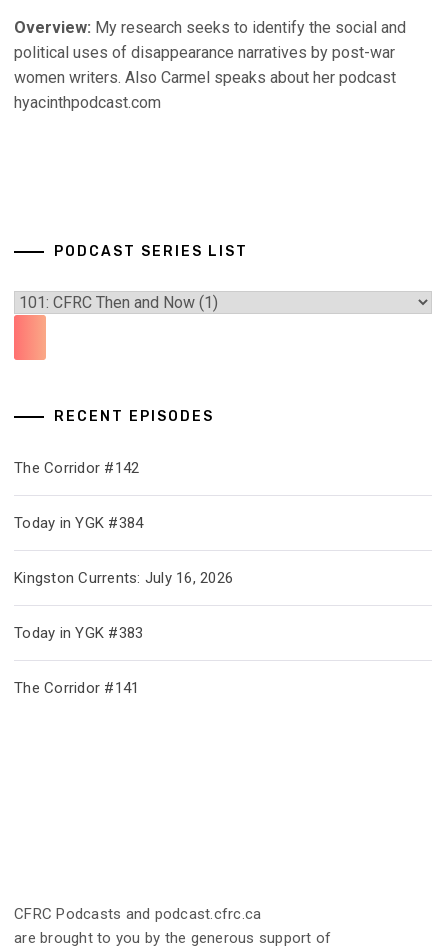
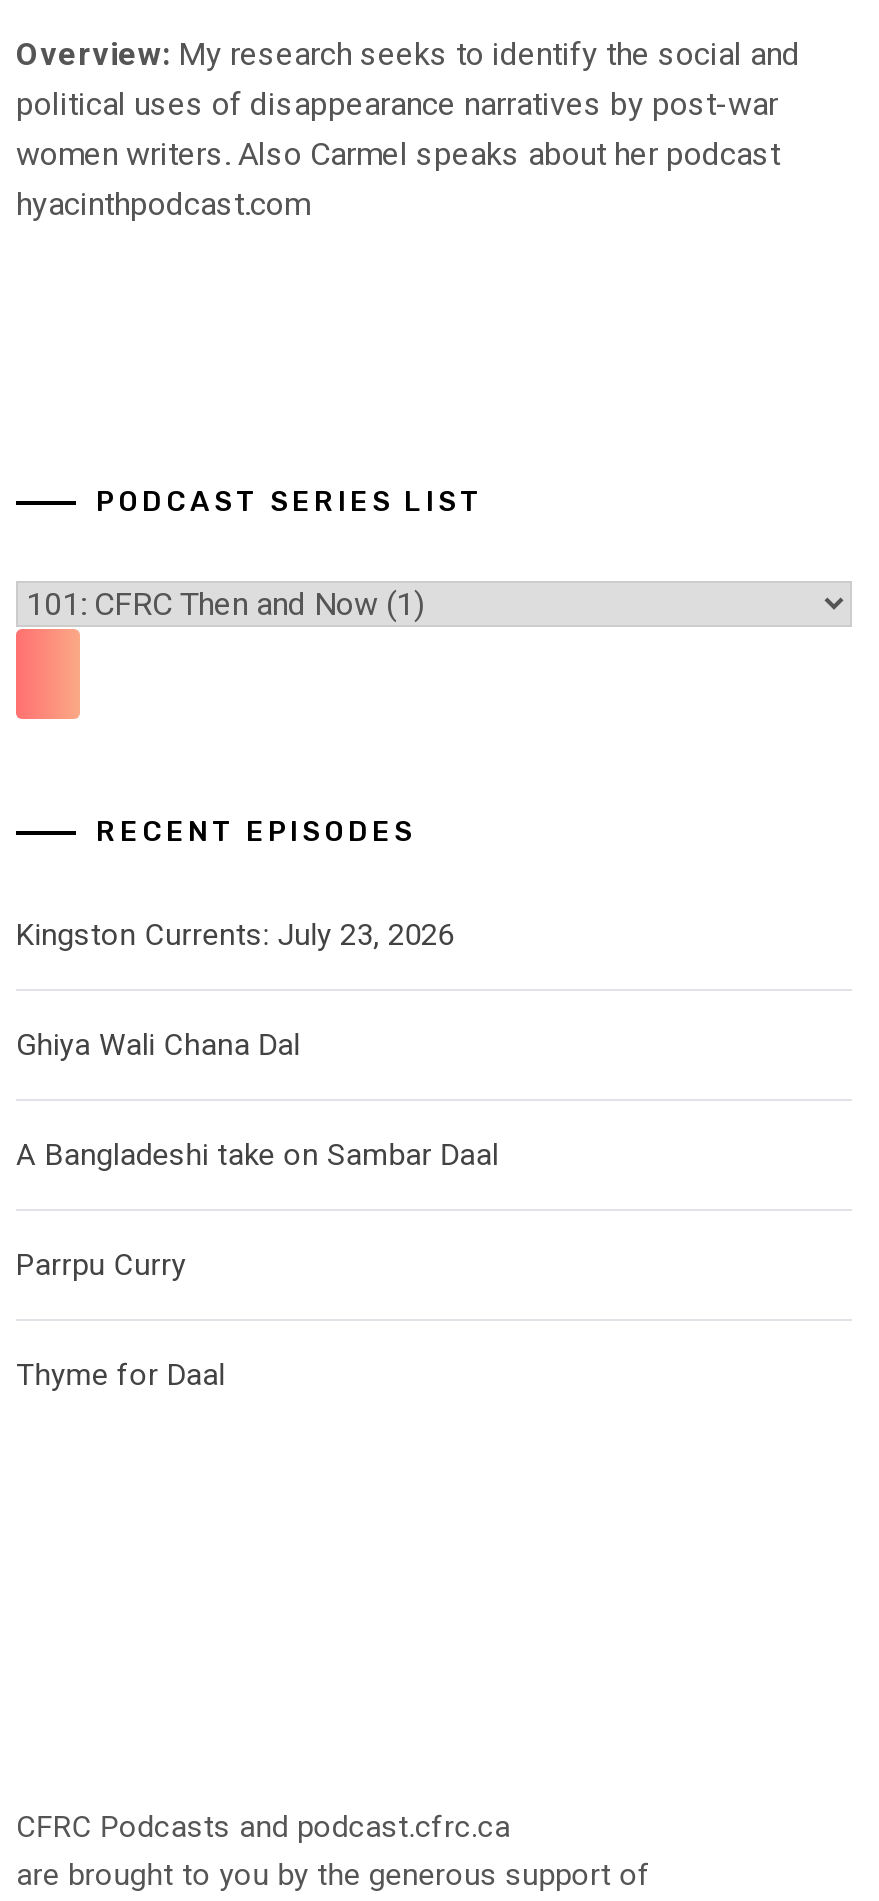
[14,459,139,477] The Corridor #142 -> [16,917,454,953] Kingston Currents: July 23, 2026
[14,514,143,532] Today in YGK #384 -> [16,1027,300,1063] Ghiya Wali Chana Dal
[14,569,233,587] Kingston Currents: July 16, 2026 -> [16,1137,498,1173] A Bangladeshi take on Sambar Daal
[14,624,143,642] Today in YGK #383 -> [16,1247,186,1283] Parrpu Curry
[14,679,139,697] The Corridor #141 -> [16,1357,225,1393] Thyme for Daal

